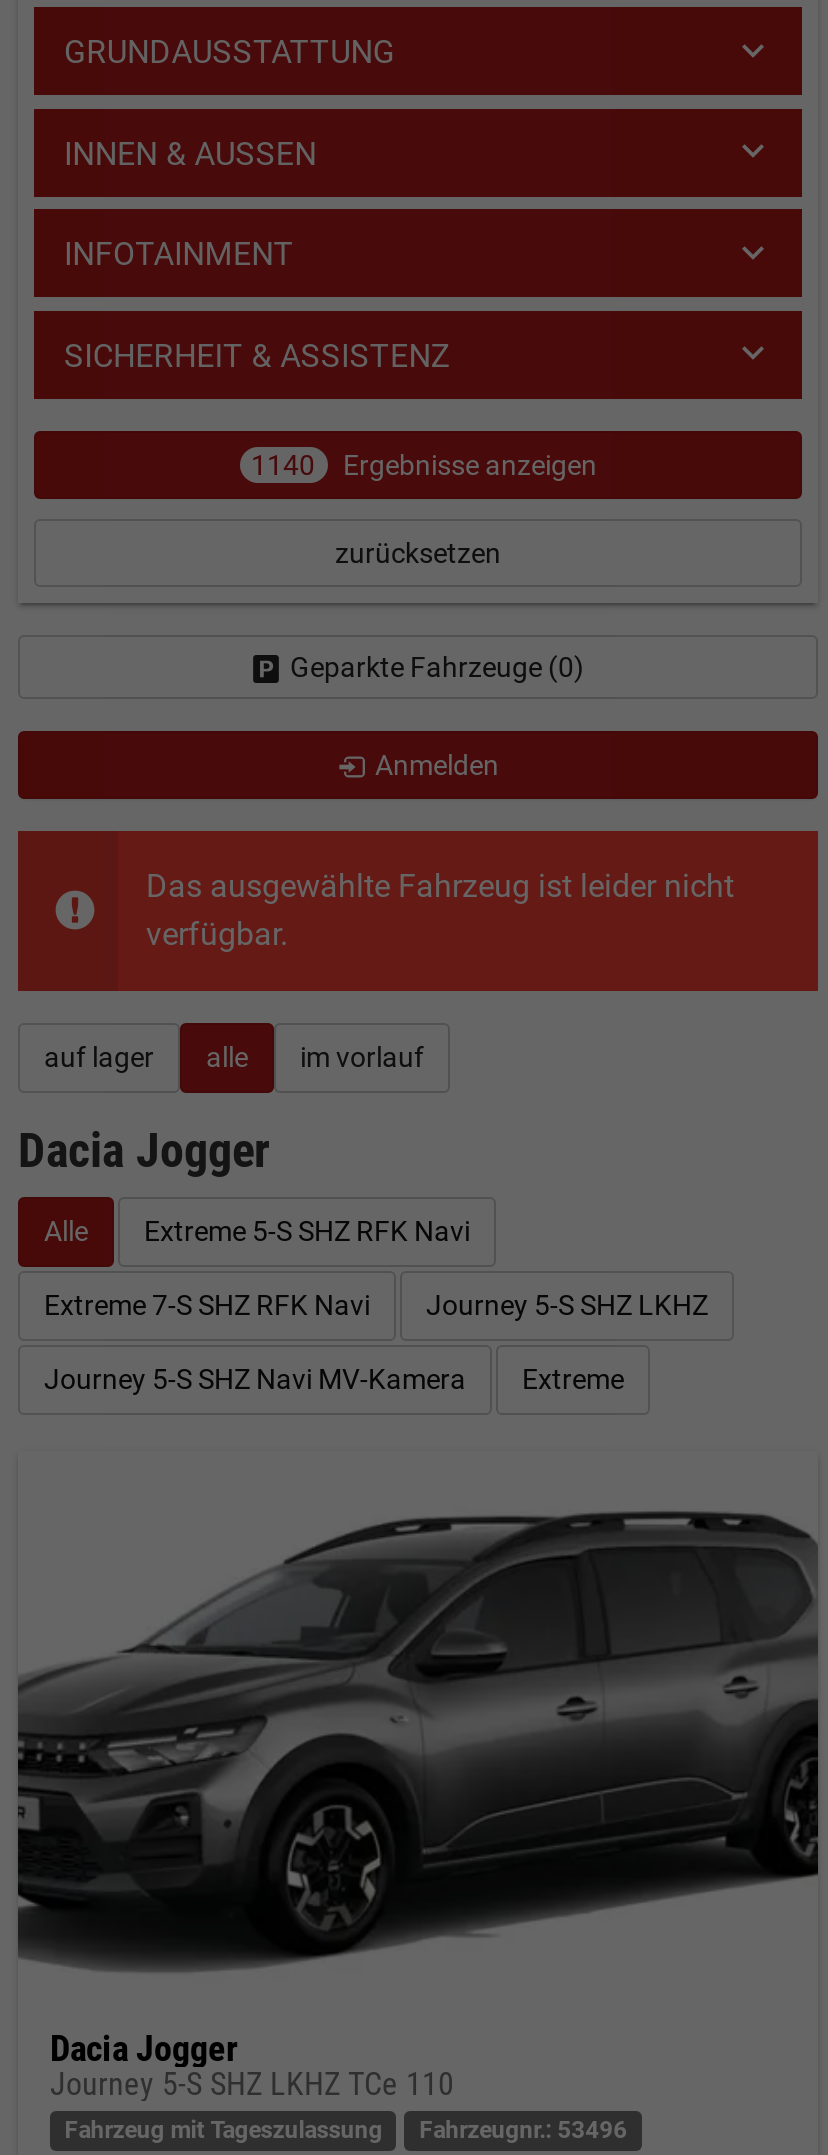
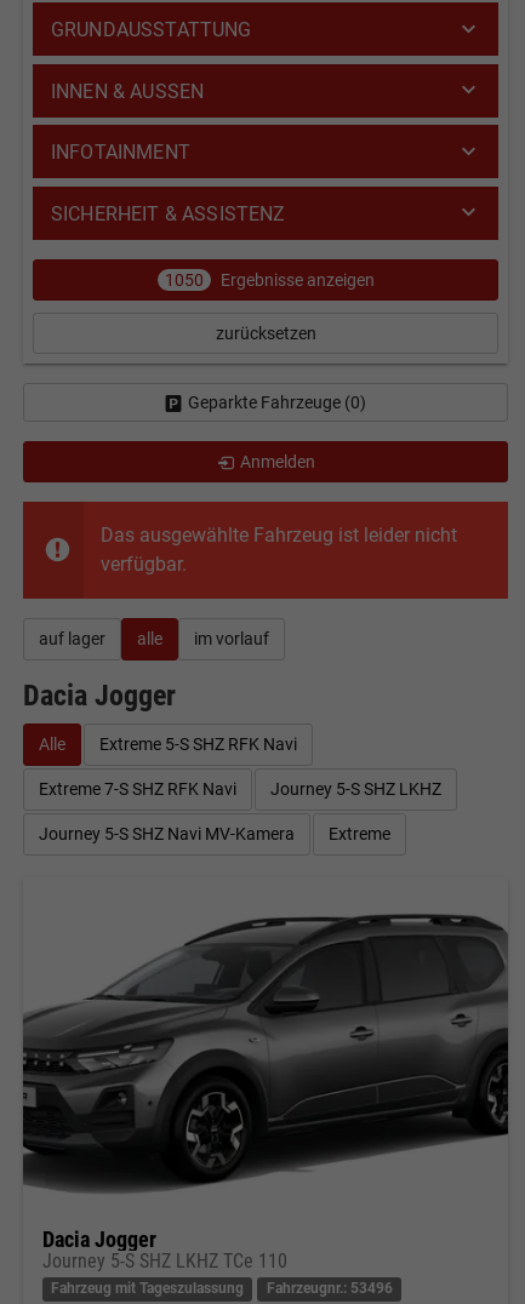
[251,449,597,481] 1140 Ergebnisse anzeigen -> [164,270,374,290] 1050 Ergebnisse anzeigen

